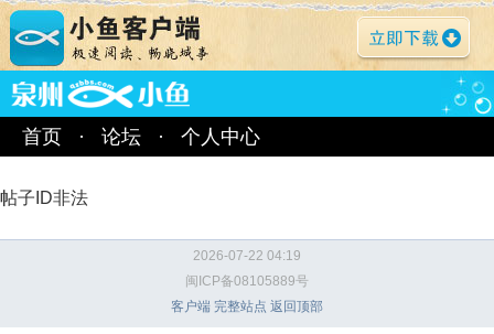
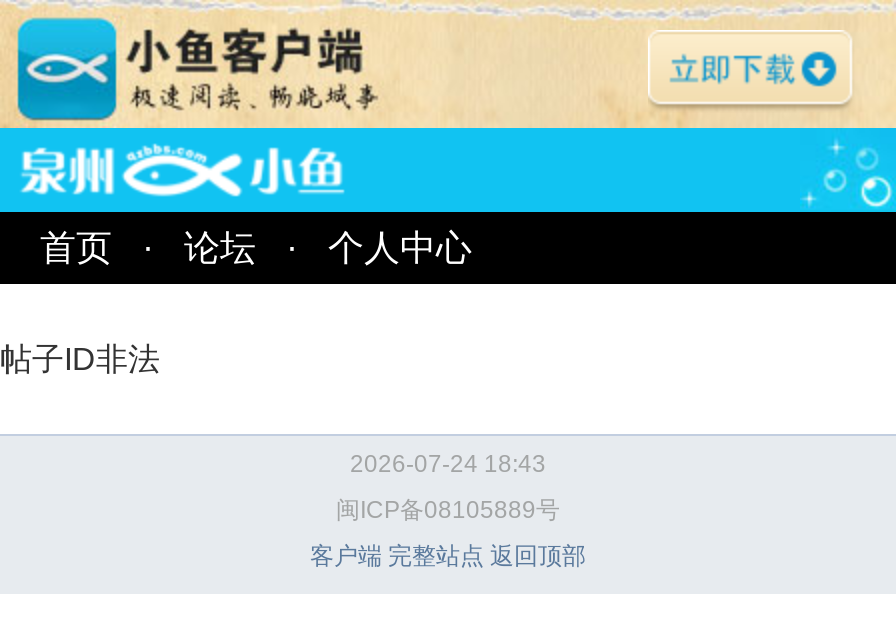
[193,248,301,263] 2026-07-22 04:19 -> [350,450,546,478] 2026-07-24 18:43

